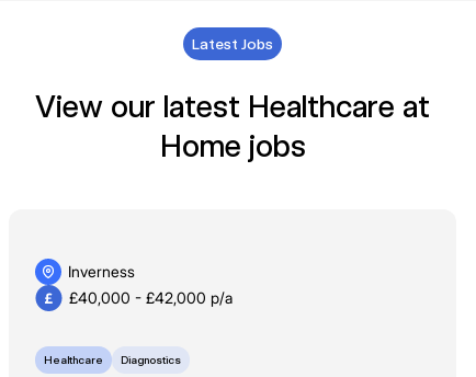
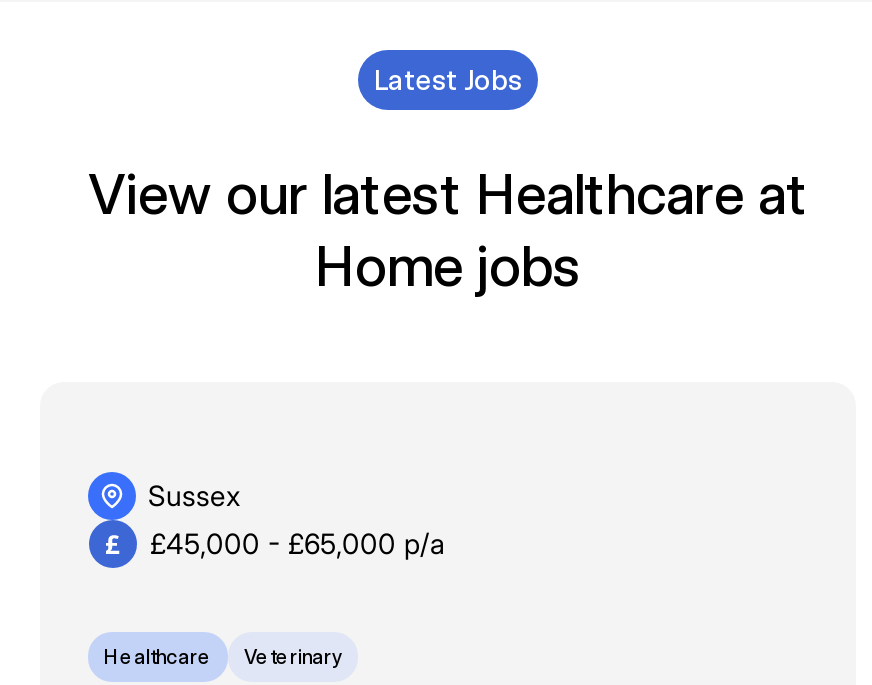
[68,262,233,307] Inverness | £40,000 - £42,000 p/a -> [148,478,444,560] Sussex | £45,000 - £65,000 p/a
[121,353,181,366] Diagnostics -> [244,644,342,668] Veterinary

